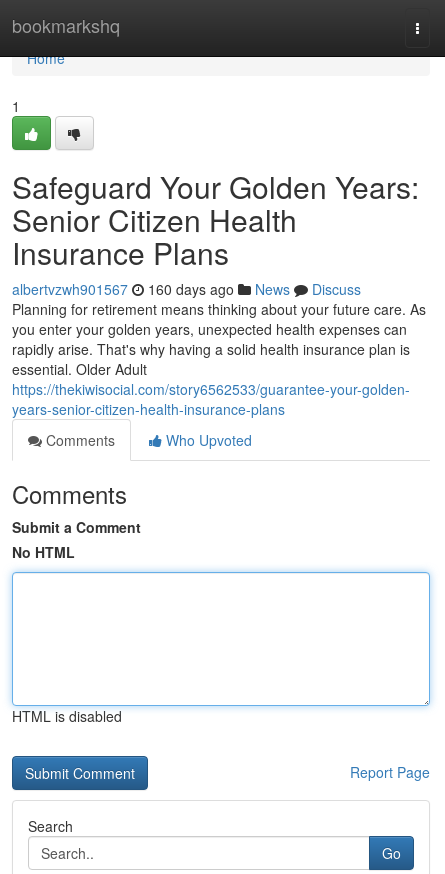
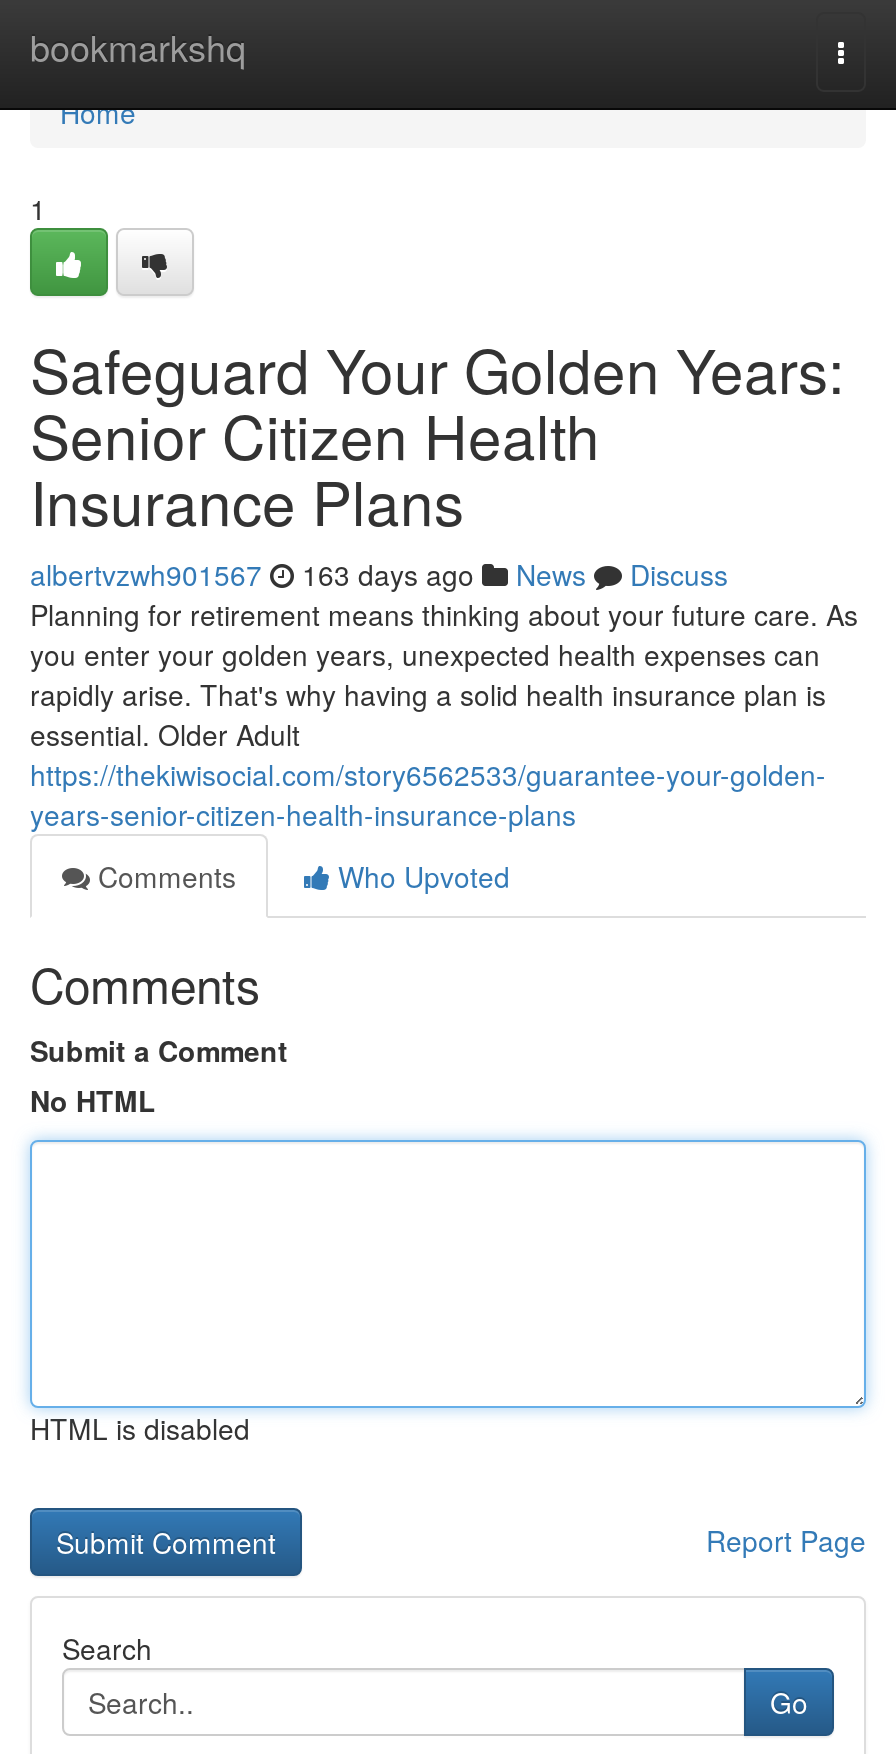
[12,279,361,299] albertvzwh901567 160 days ago News Discuss -> [30,554,728,594] albertvzwh901567 163 days ago News Discuss

